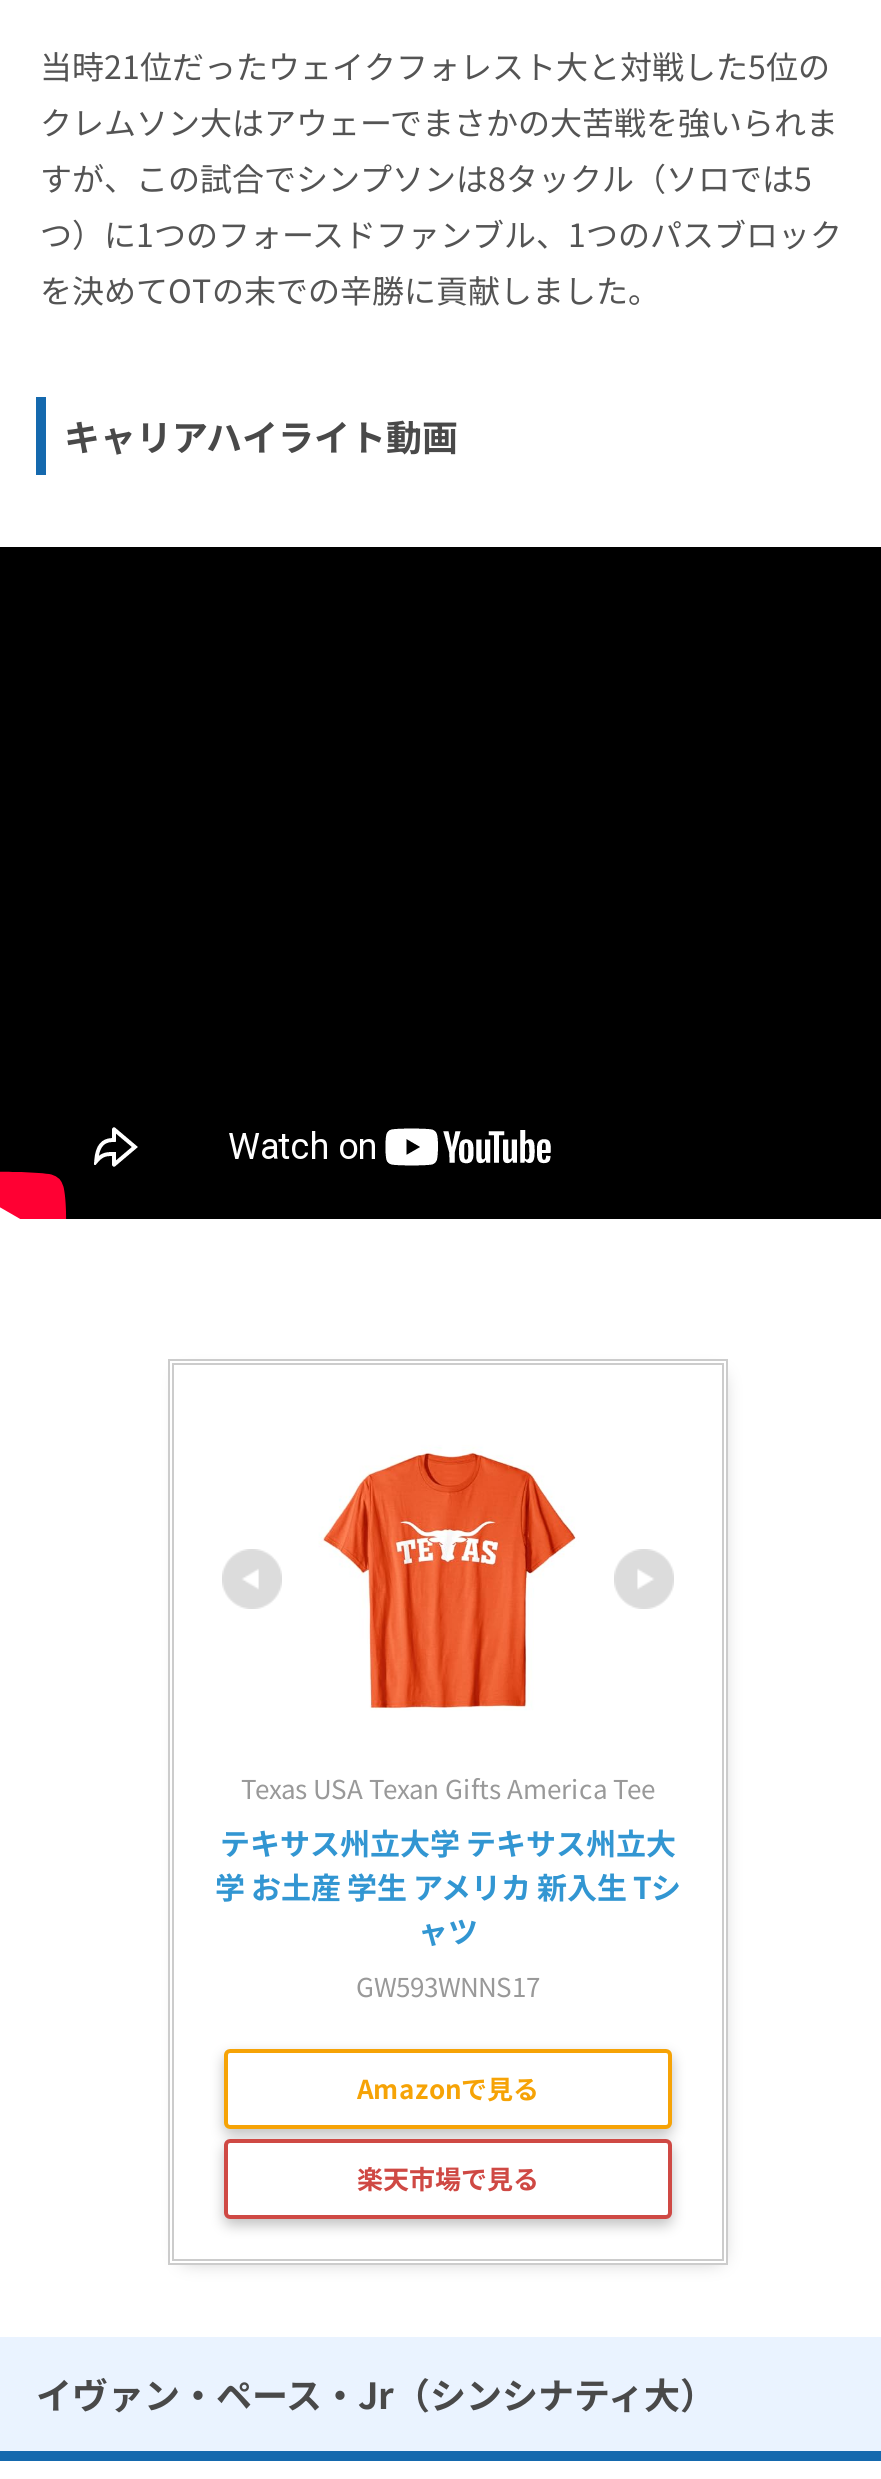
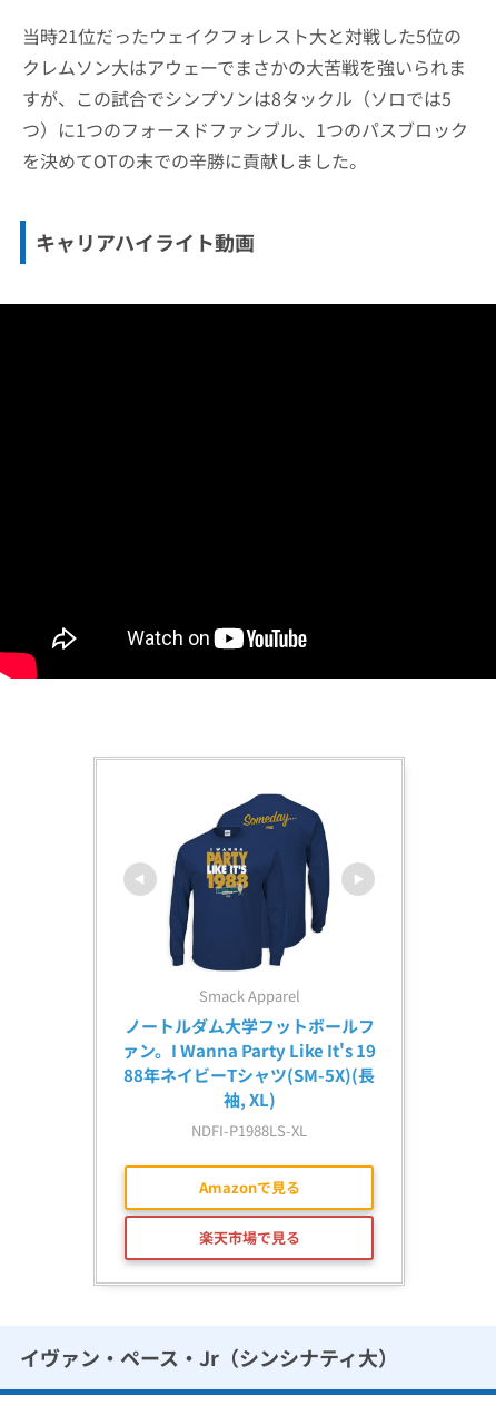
[215,1427,681,2004] [image] | Texas USA Texan Gifts America Tee | テキサス州立大学 テキサス州立大 | 学 お土産 学生 アメリカ 新入生 Tシ | ャツ | GW593WNNS17 -> [122,793,376,1140] [image] | Smack Apparel | ノートルダム大学フットボールフ | ァン。I Wanna Party Like It's 19 | 88年ネイビーTシャツ(SM-5X)(長 | 袖, XL) | NDFI-P1988LS-XL

